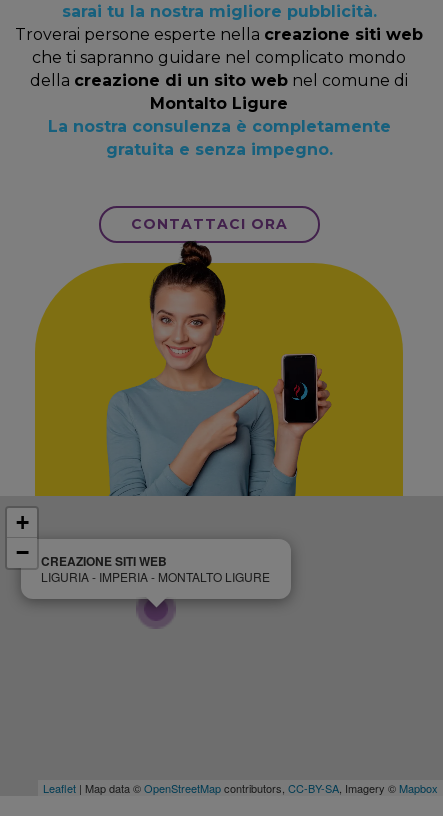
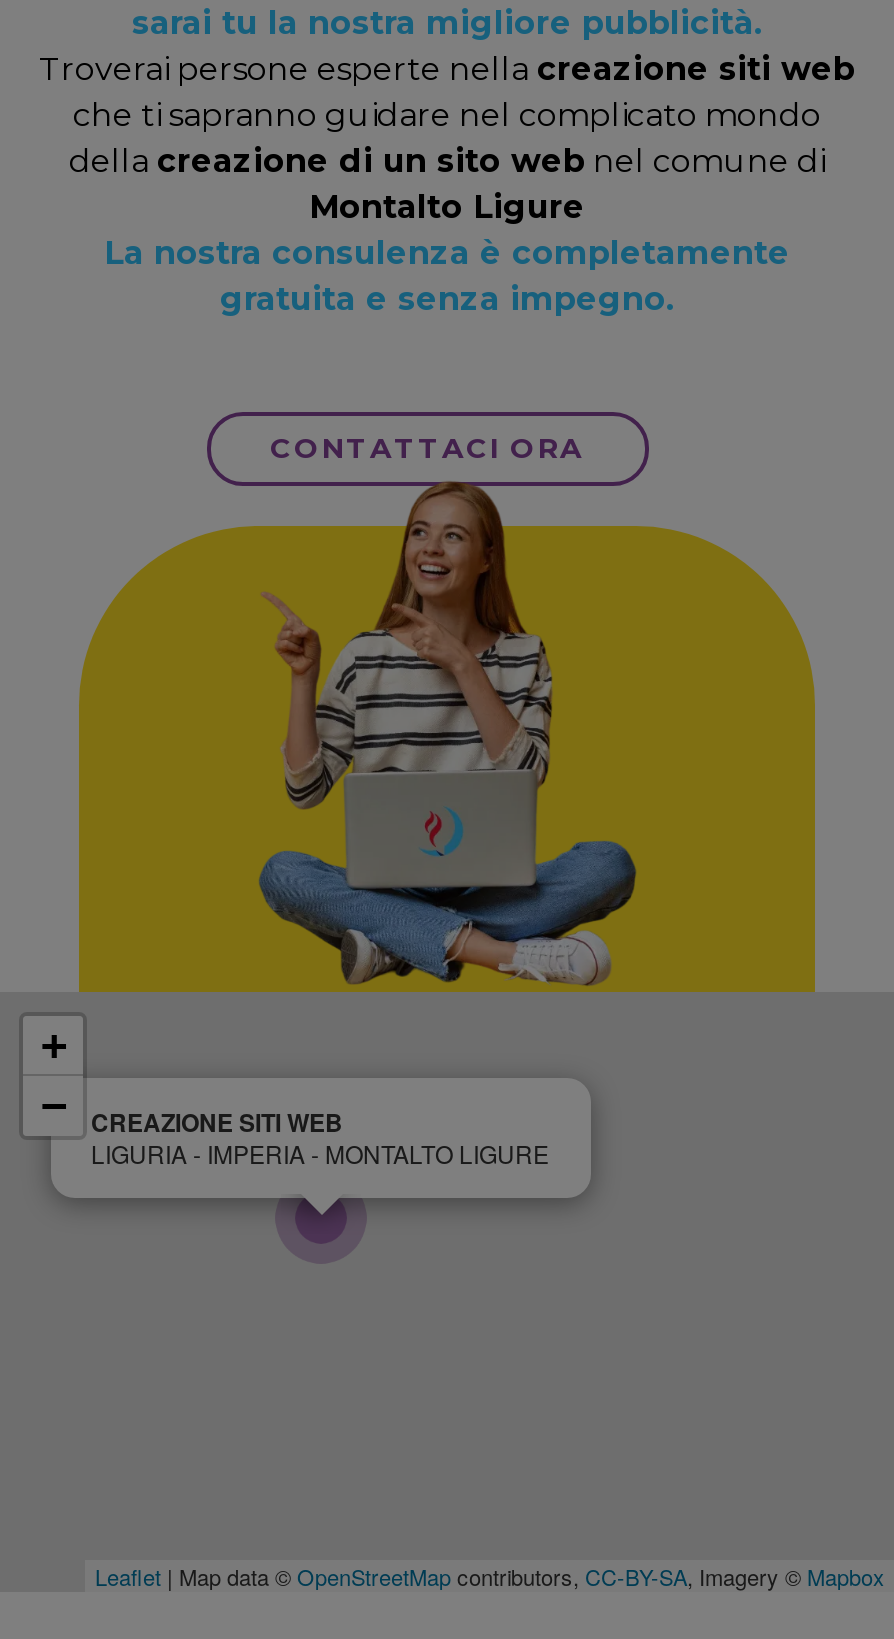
[106,240,332,497] [image] -> [221,480,671,994] [image]

